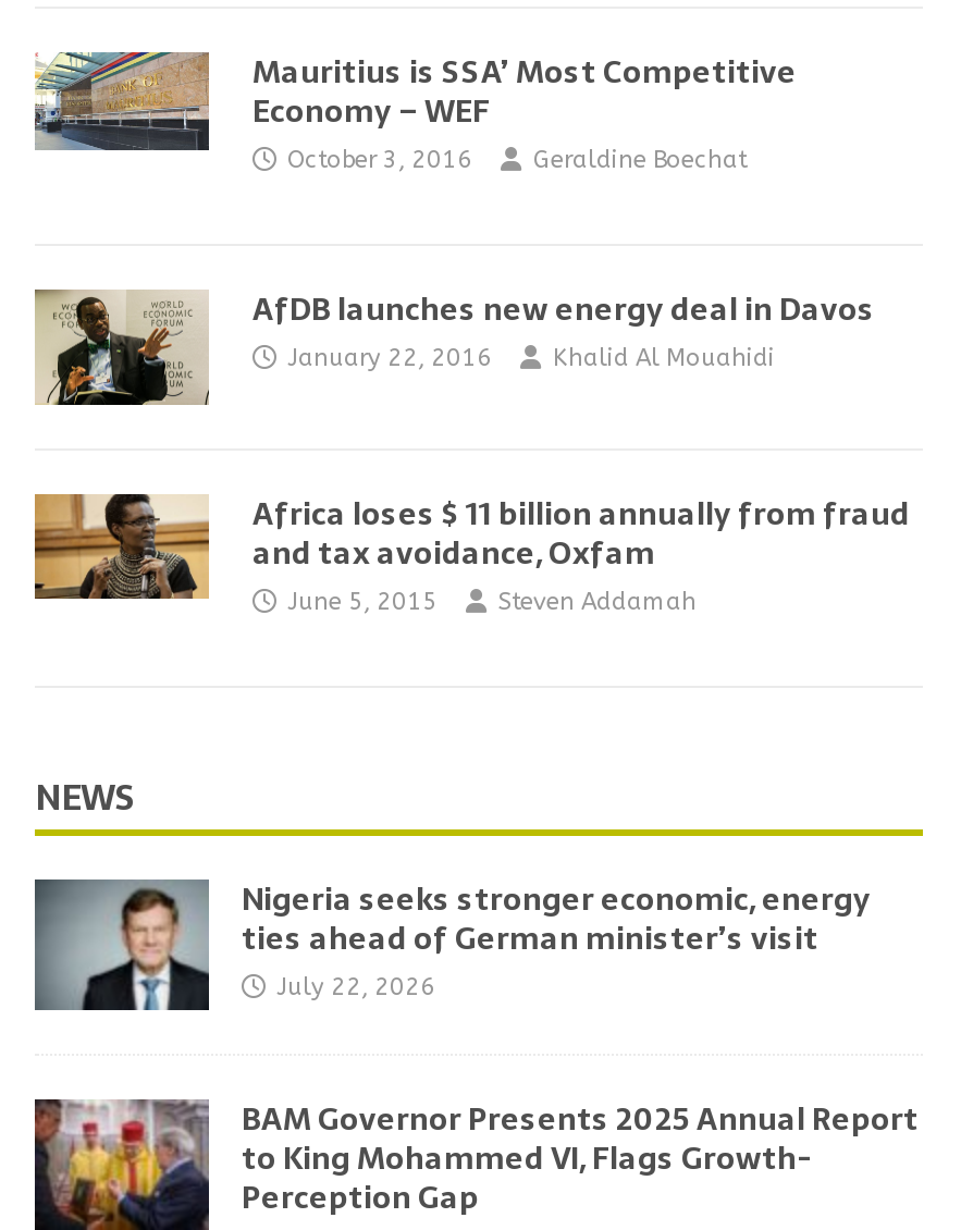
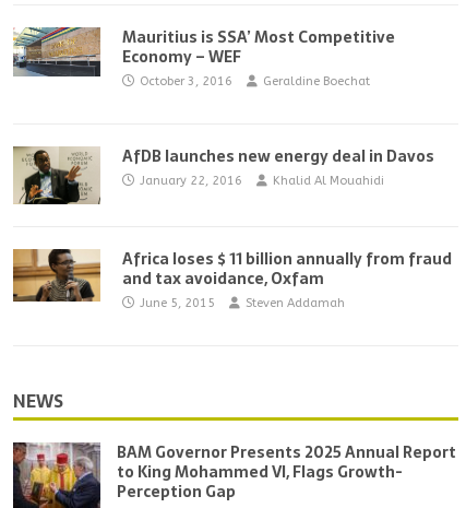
[33,876,871,1012] [image] | Nigeria seeks stronger economic, energy | ties ahead of German minister’s visit | July 22, 2026 -> none

